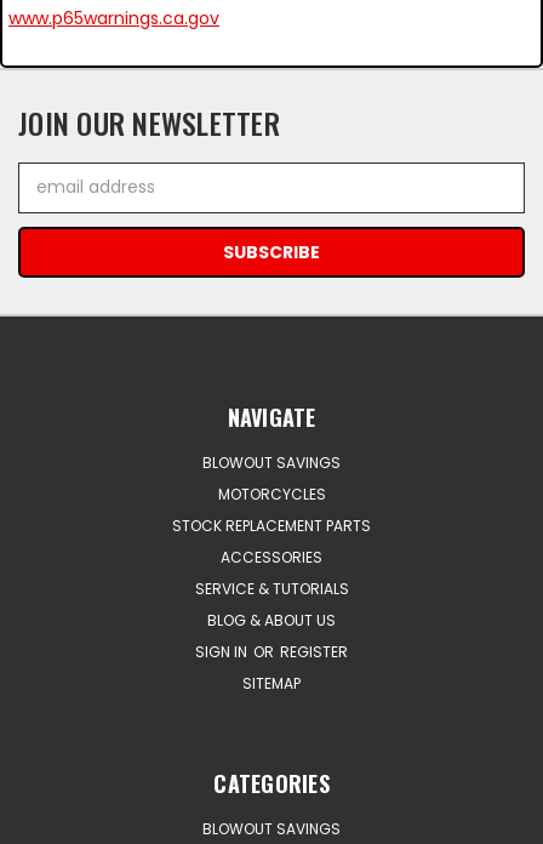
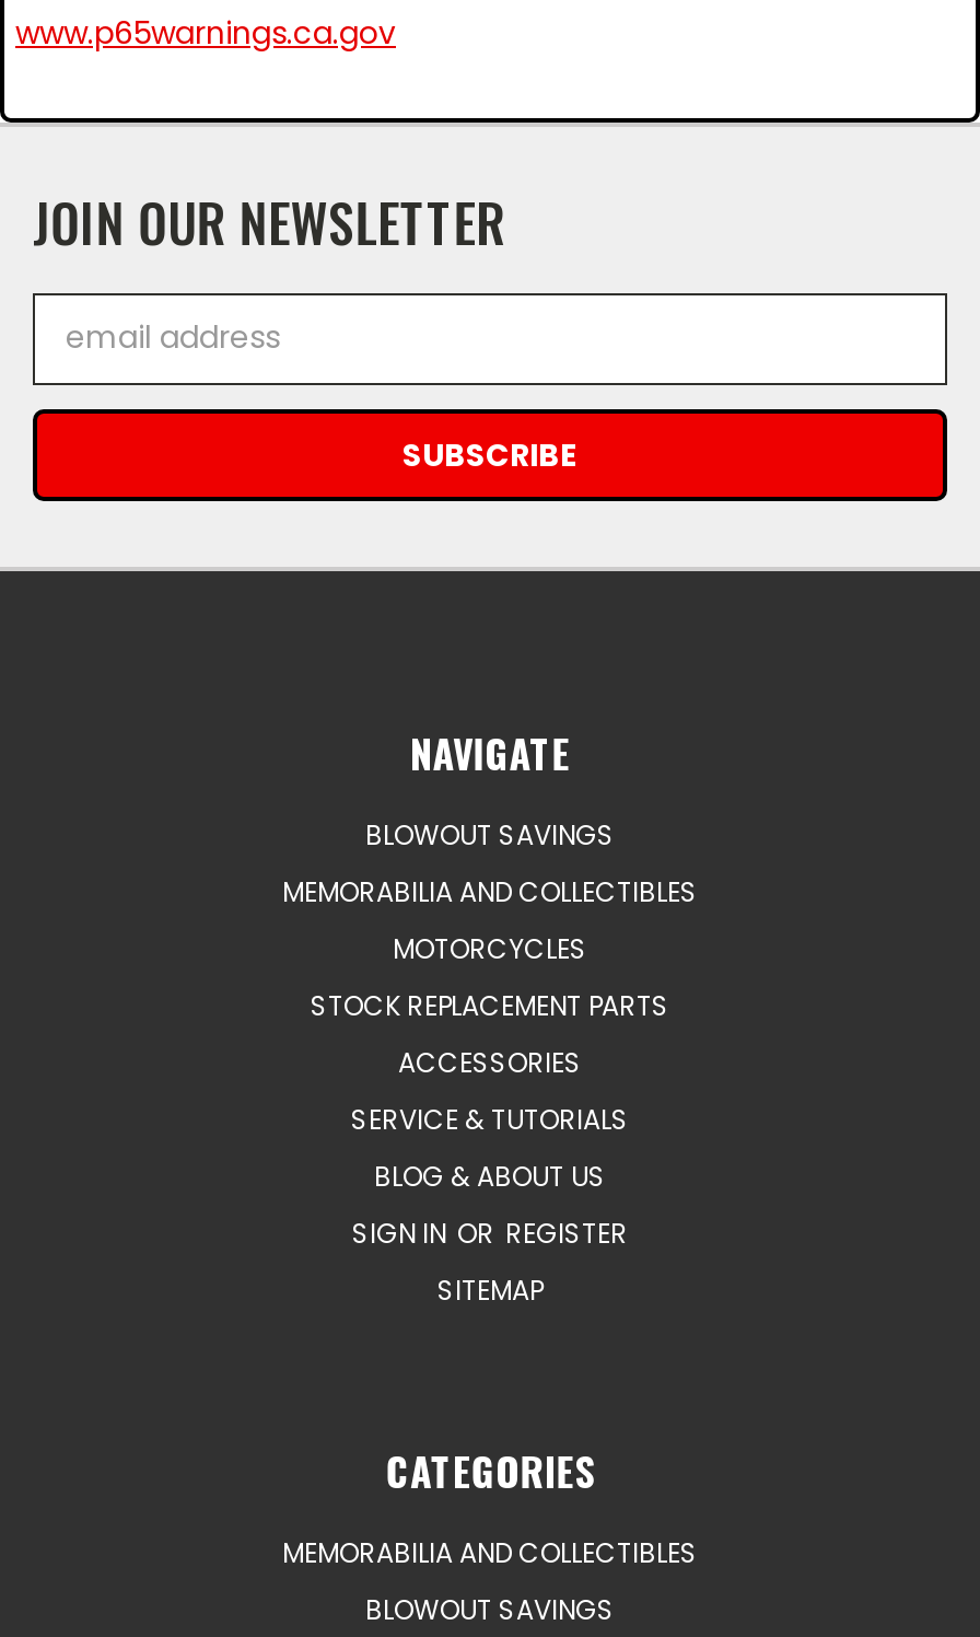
none -> [282,872,698,910] MEMORABILIA AND COLLECTIBLES
none -> [282,1533,698,1570] MEMORABILIA AND COLLECTIBLES

